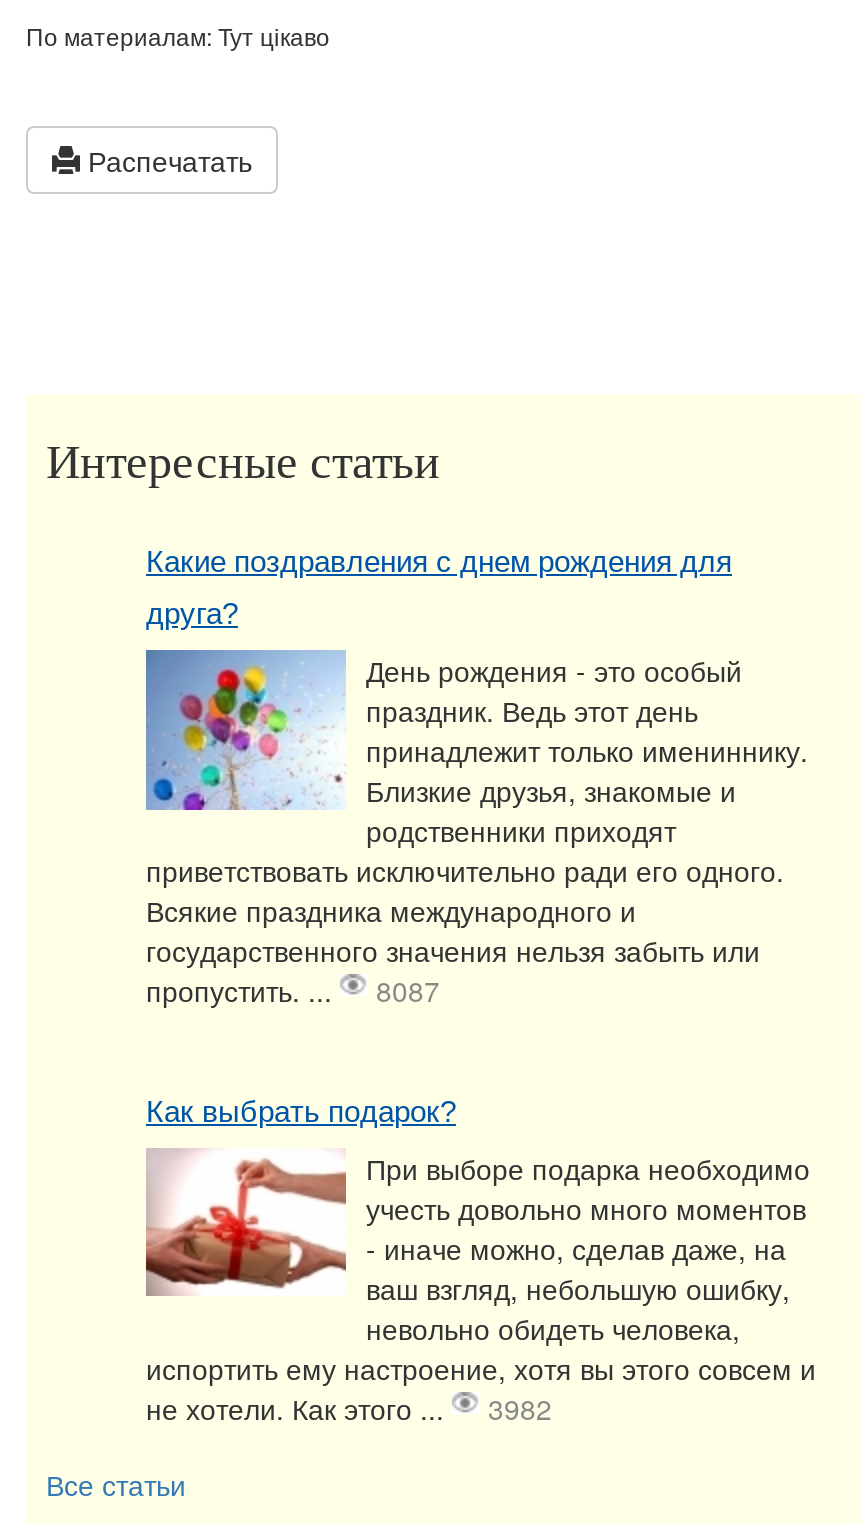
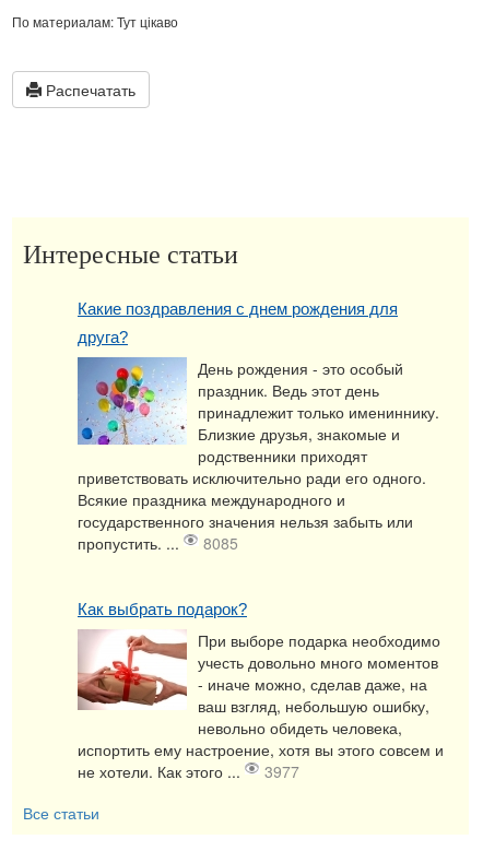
[146,970,440,1010] пропустить. ... 8087 -> [78,532,238,554] пропустить. ... 8085
[146,1388,552,1428] не хотели. Как этого ... 3982 -> [78,760,299,782] не хотели. Как этого ... 3977

